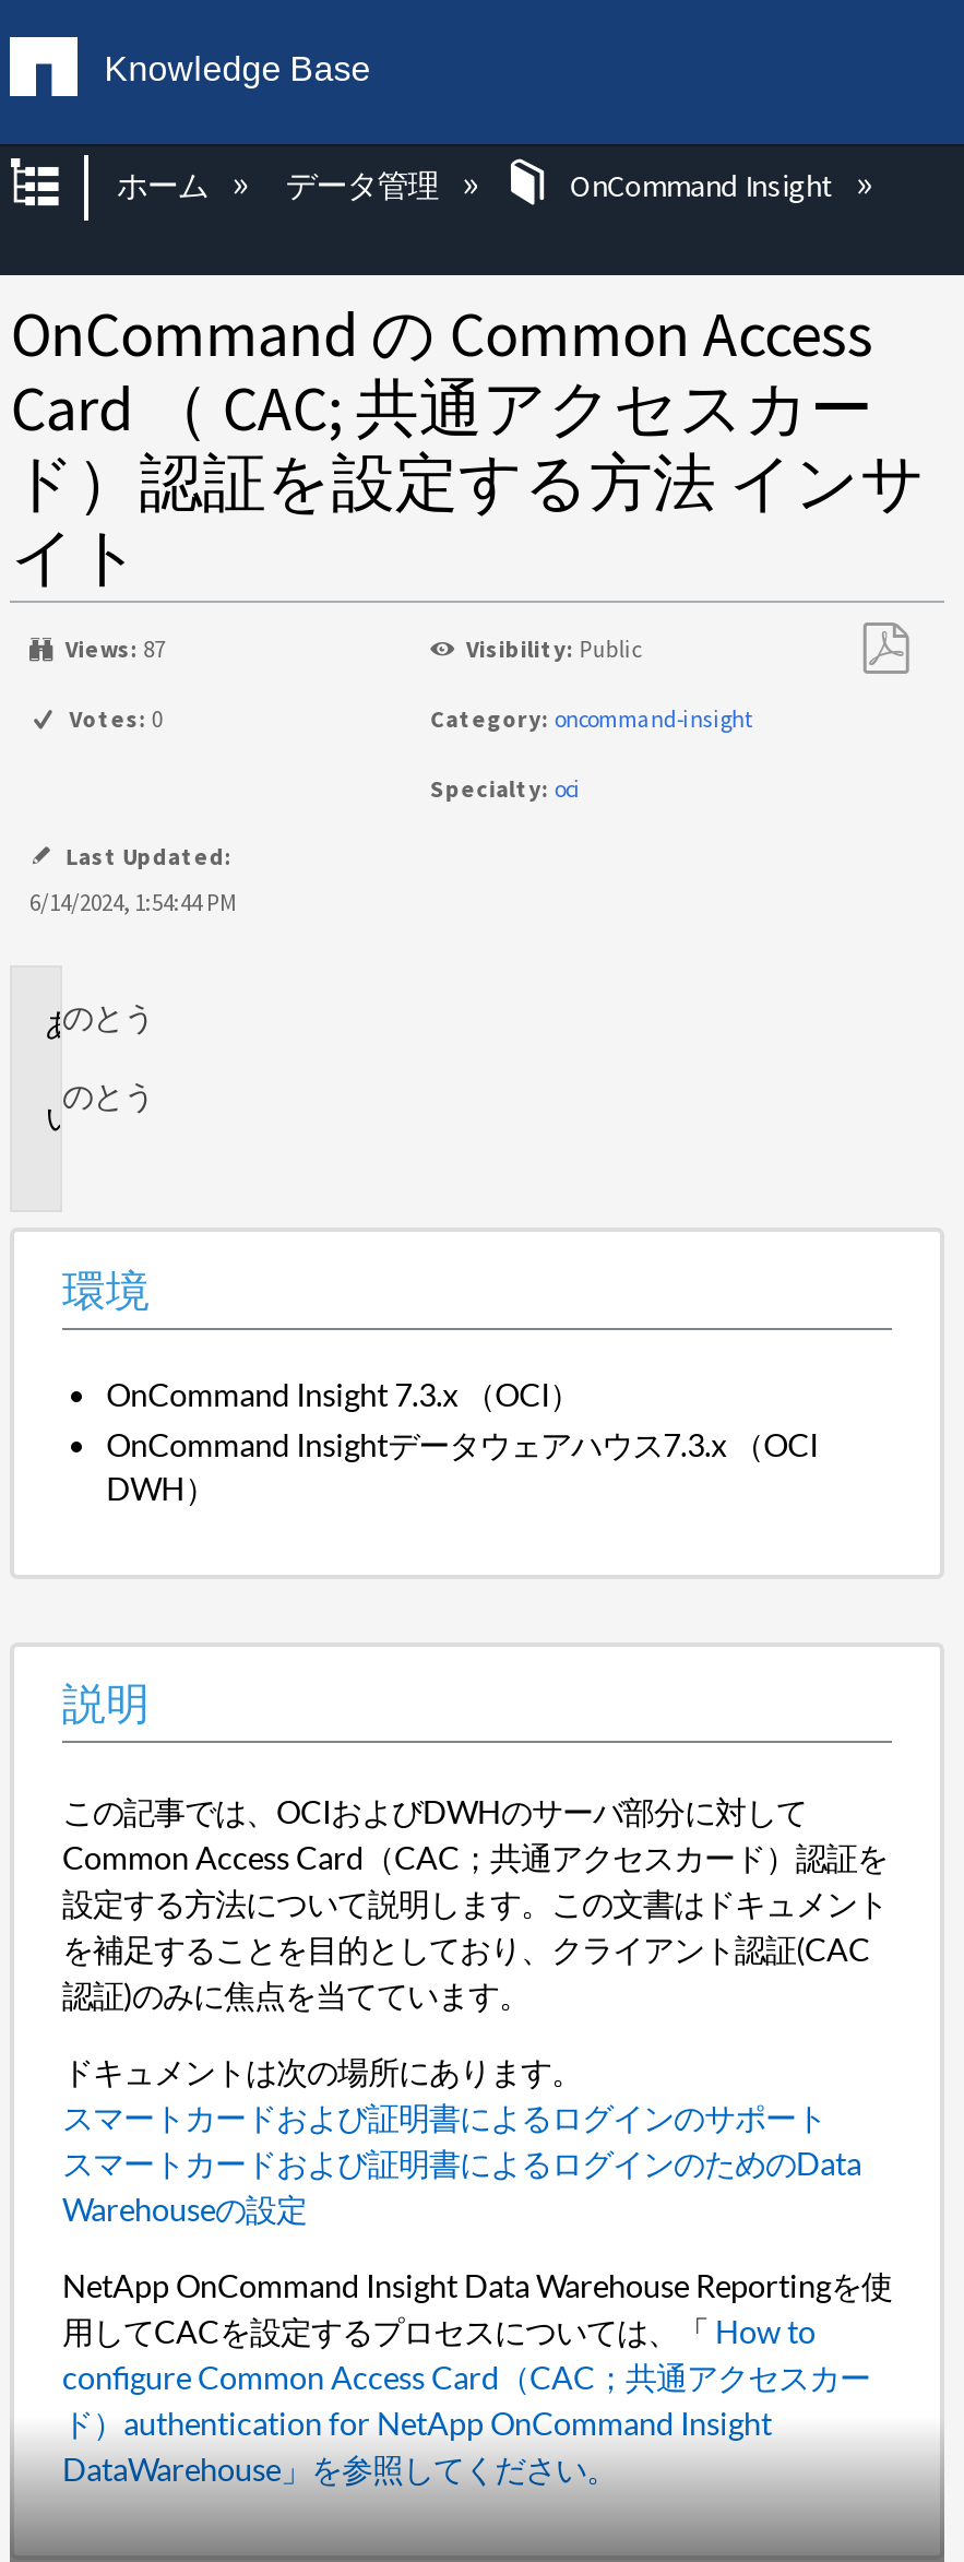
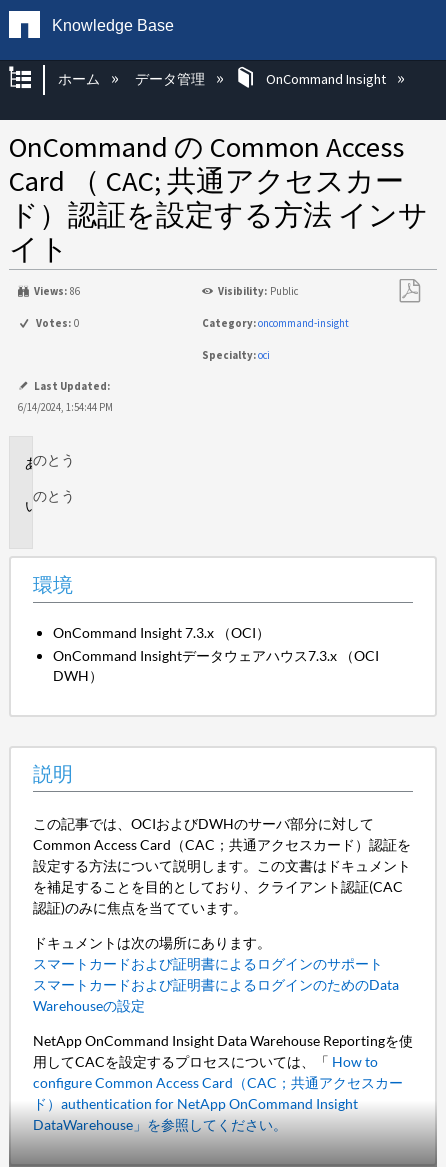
[65,633,165,664] Views: 87 -> [34,284,80,298] Views: 86

